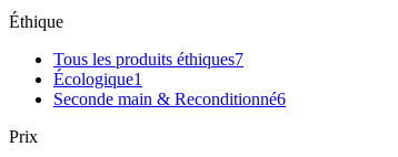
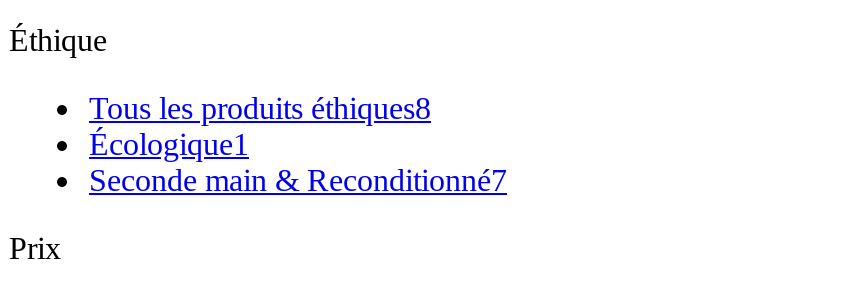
[53,50,243,69] Tous les produits éthiques7 -> [89,91,431,125] Tous les produits éthiques8
[53,90,286,108] Seconde main & Reconditionné6 -> [89,163,507,197] Seconde main & Reconditionné7

